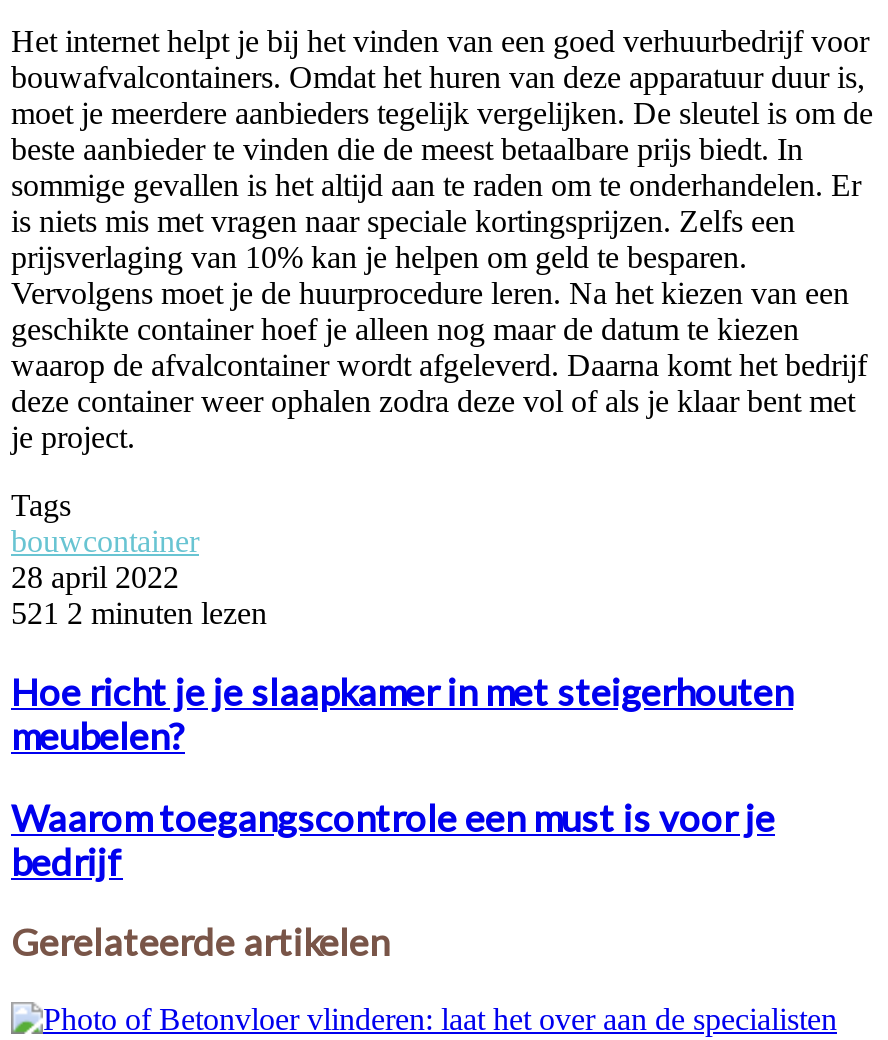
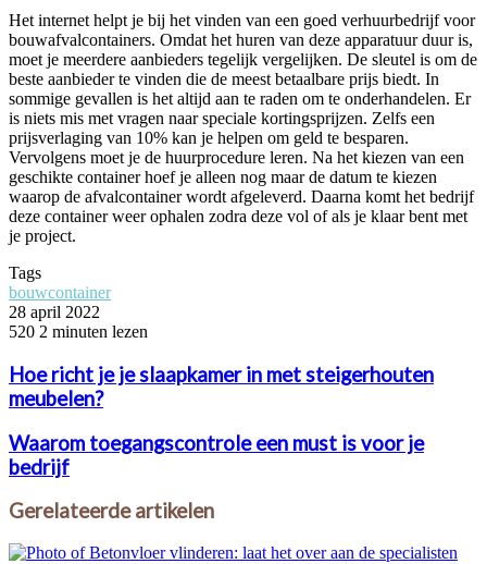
[11,596,267,630] 521 2 minuten lezen -> [9,323,148,341] 520 2 minuten lezen

